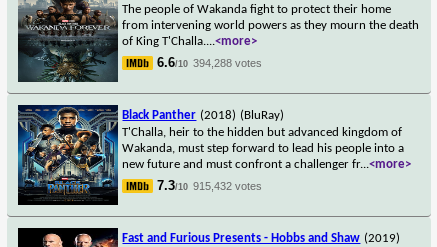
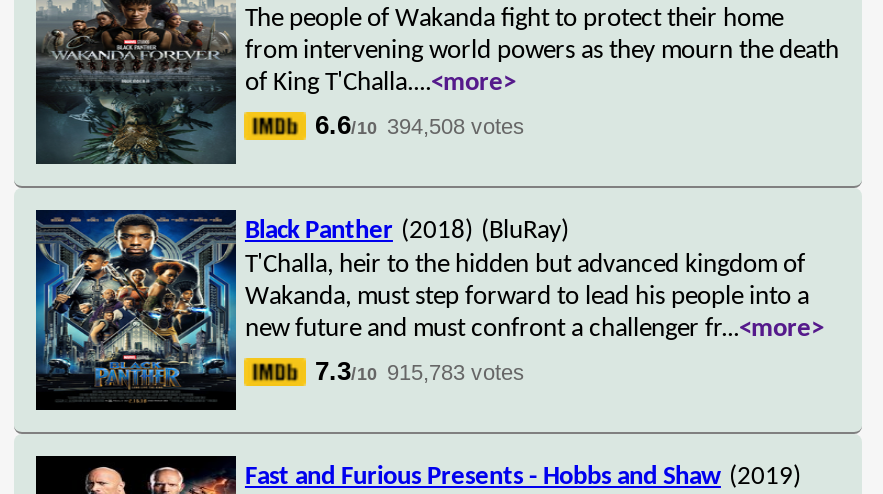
[157,55,262,70] 6.6/10 394,288 votes -> [315,109,525,139] 6.6/10 394,508 votes
[157,178,262,193] 7.3/10 915,432 votes -> [315,355,525,385] 7.3/10 915,783 votes

